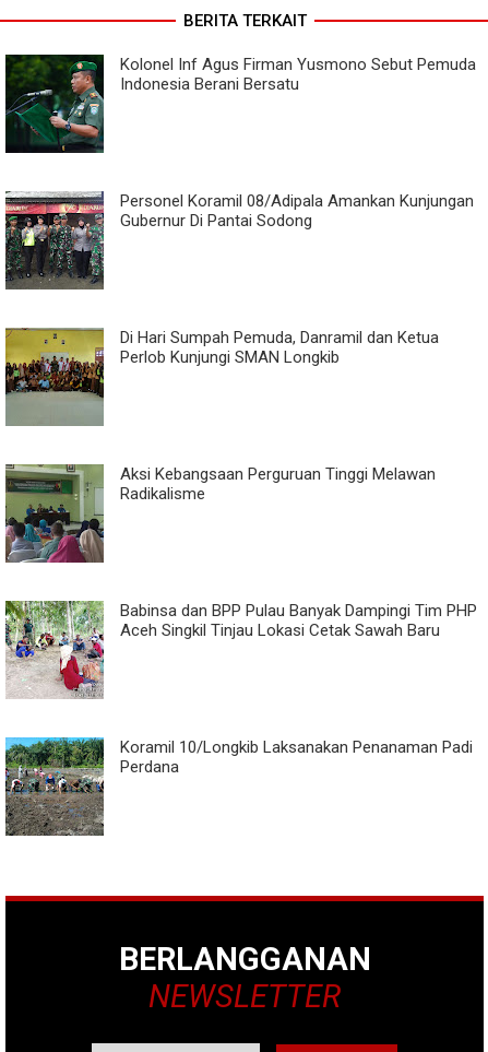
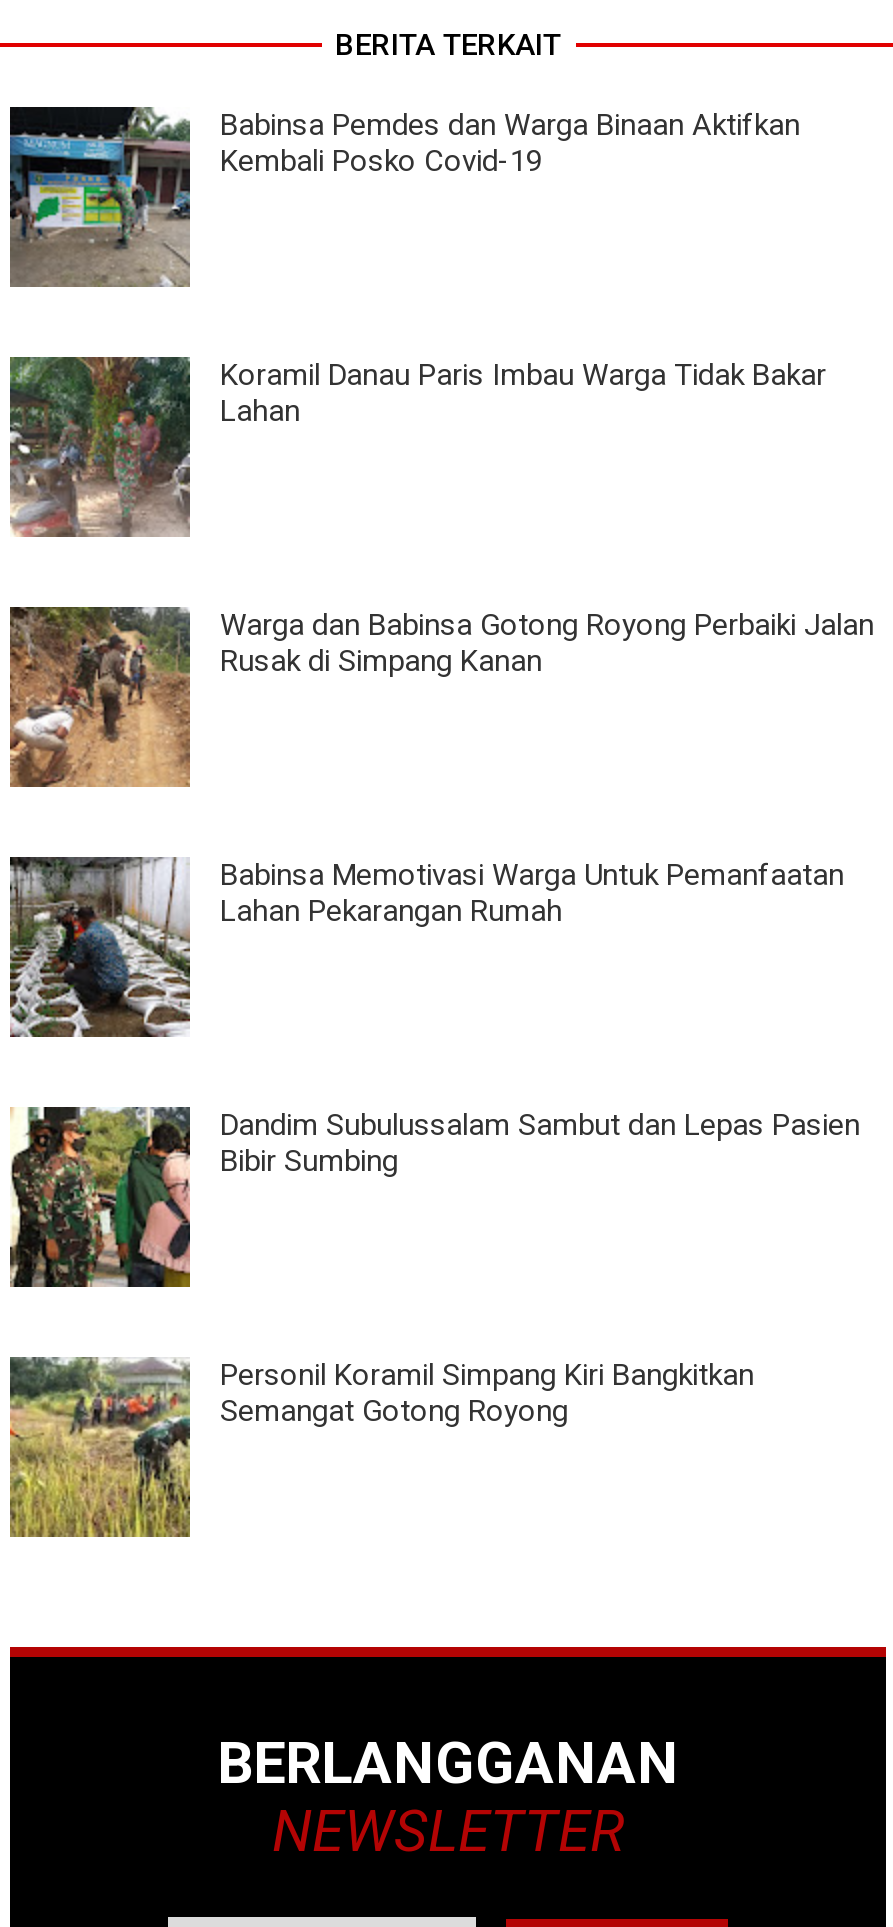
[4,54,476,154] [image] | Kolonel Inf Agus Firman Yusmono Sebut Pemuda | Indonesia Berani Bersatu -> [8,107,800,289] [image] | Babinsa Pemdes dan Warga Binaan Aktifkan | Kembali Posko Covid-19
[4,191,474,291] [image] | Personel Koramil 08/Adipala Amankan Kunjungan | Gubernur Di Pantai Sodong -> [8,355,826,537] [image] | Koramil Danau Paris Imbau Warga Tidak Bakar | Lahan
[4,328,439,426] [image] | Di Hari Sumpah Pemuda, Danramil dan Ketua | Perlob Kunjungi SMAN Longkib -> [8,605,874,787] [image] | Warga dan Babinsa Gotong Royong Perbaiki Jalan | Rusak di Simpang Kanan
[5,463,436,564] [image] | Aksi Kebangsaan Perguruan Tinggi Melawan | Radikalisme -> [10,855,844,1037] [image] | Babinsa Memotivasi Warga Untuk Pemanfaatan | Lahan Pekarangan Rumah
[4,600,477,699] [image] | Babinsa dan BPP Pulau Banyak Dampingi Tim PHP | Aceh Singkil Tinjau Lokasi Cetak Sawah Baru -> [8,1105,860,1289] [image] | Dandim Subulussalam Sambut dan Lepas Pasien | Bibir Sumbing
[4,736,473,837] [image] | Koramil 10/Longkib Laksanakan Penanaman Padi | Perdana -> [8,1355,754,1539] [image] | Personil Koramil Simpang Kiri Bangkitkan | Semangat Gotong Royong

